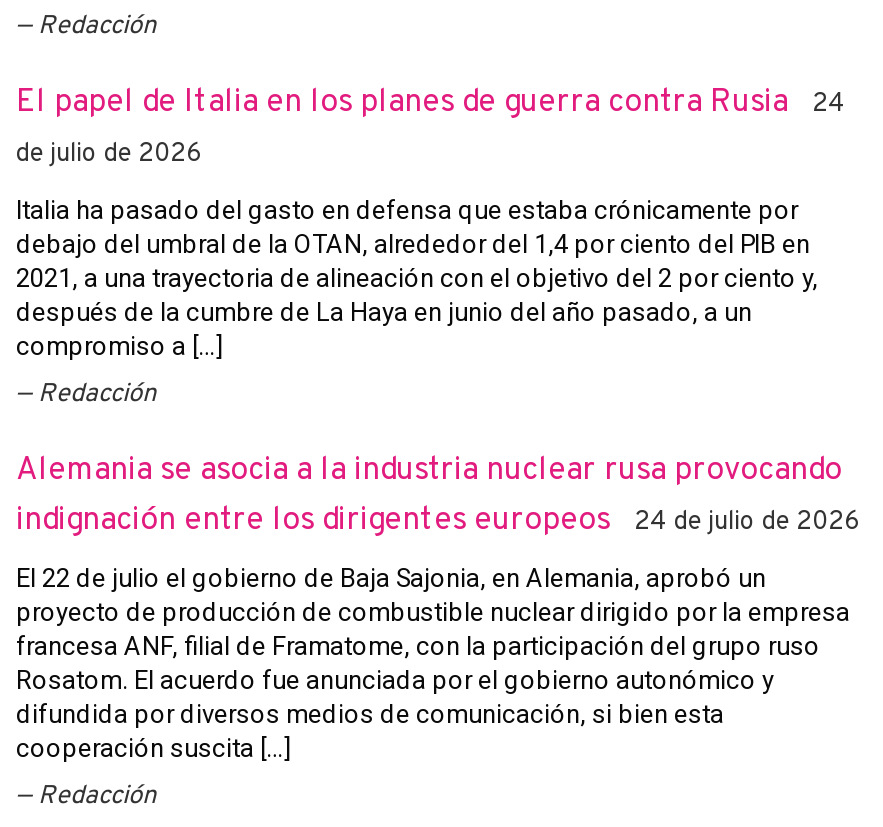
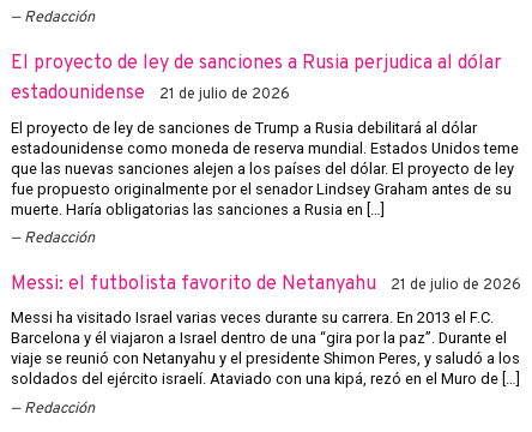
[16,83,846,360] El papel de Italia en los planes de guerra contra Rusia | 24 | de julio de 2026 | Italia ha pasado del gasto en defensa que estaba crónicamente por | debajo del umbral de la OTAN, alrededor del 1,4 por ciento del PIB en | 2021, a una trayectoria de alineación con el objetivo del 2 por ciento y, | después de la cumbre de La Haya en junio del año pasado, a un | compromiso a […] -> [11,52,519,218] El proyecto de ley de sanciones a Rusia perjudica al dólar | estadounidense | 21 de julio de 2026 | El proyecto de ley de sanciones de Trump a Rusia debilitará al dólar | estadounidense como moneda de reserva mundial. Estados Unidos teme | que las nuevas sanciones alejen a los países del dólar. El proyecto de ley | fue propuesto originalmente por el senador Lindsey Graham antes de su | muerte. Haría obligatorias las sanciones a Rusia en […]
[16,451,860,541] Alemania se asocia a la industria nuclear rusa provocando | indignación entre los dirigentes europeos | 24 de julio de 2026 -> [11,272,521,296] Messi: el futbolista favorito de Netanyahu | 21 de julio de 2026
[16,562,850,762] El 22 de julio el gobierno de Baja Sajonia, en Alemania, aprobó un | proyecto de producción de combustible nuclear dirigido por la empresa | francesa ANF, filial de Framatome, con la participación del grupo ruso | Rosatom. El acuerdo fue anunciada por el gobierno autonómico y | difundida por diversos medios de comunicación, si bien esta | cooperación suscita […] -> [11,309,520,388] Messi ha visitado Israel varias veces durante su carrera. En 2013 el F.C. | Barcelona y él viajaron a Israel dentro de una “gira por la paz”. Durante el | viaje se reunió con Netanyahu y el presidente Shimon Peres, y saludó a los | soldados del ejército israelí. Ataviado con una kipá, rezó en el Muro de […]

